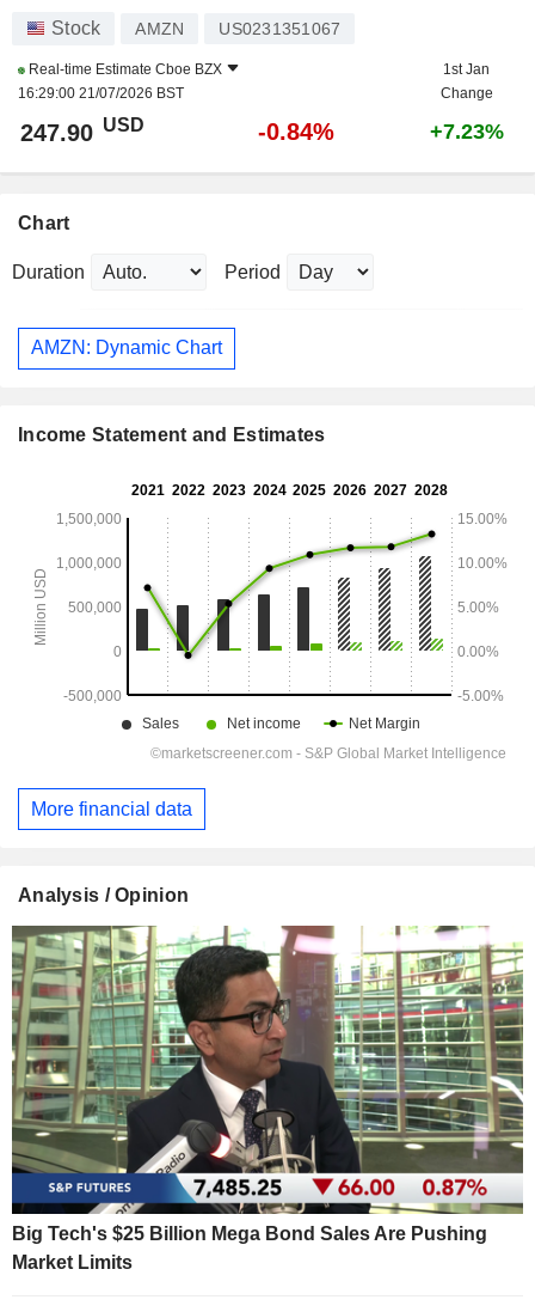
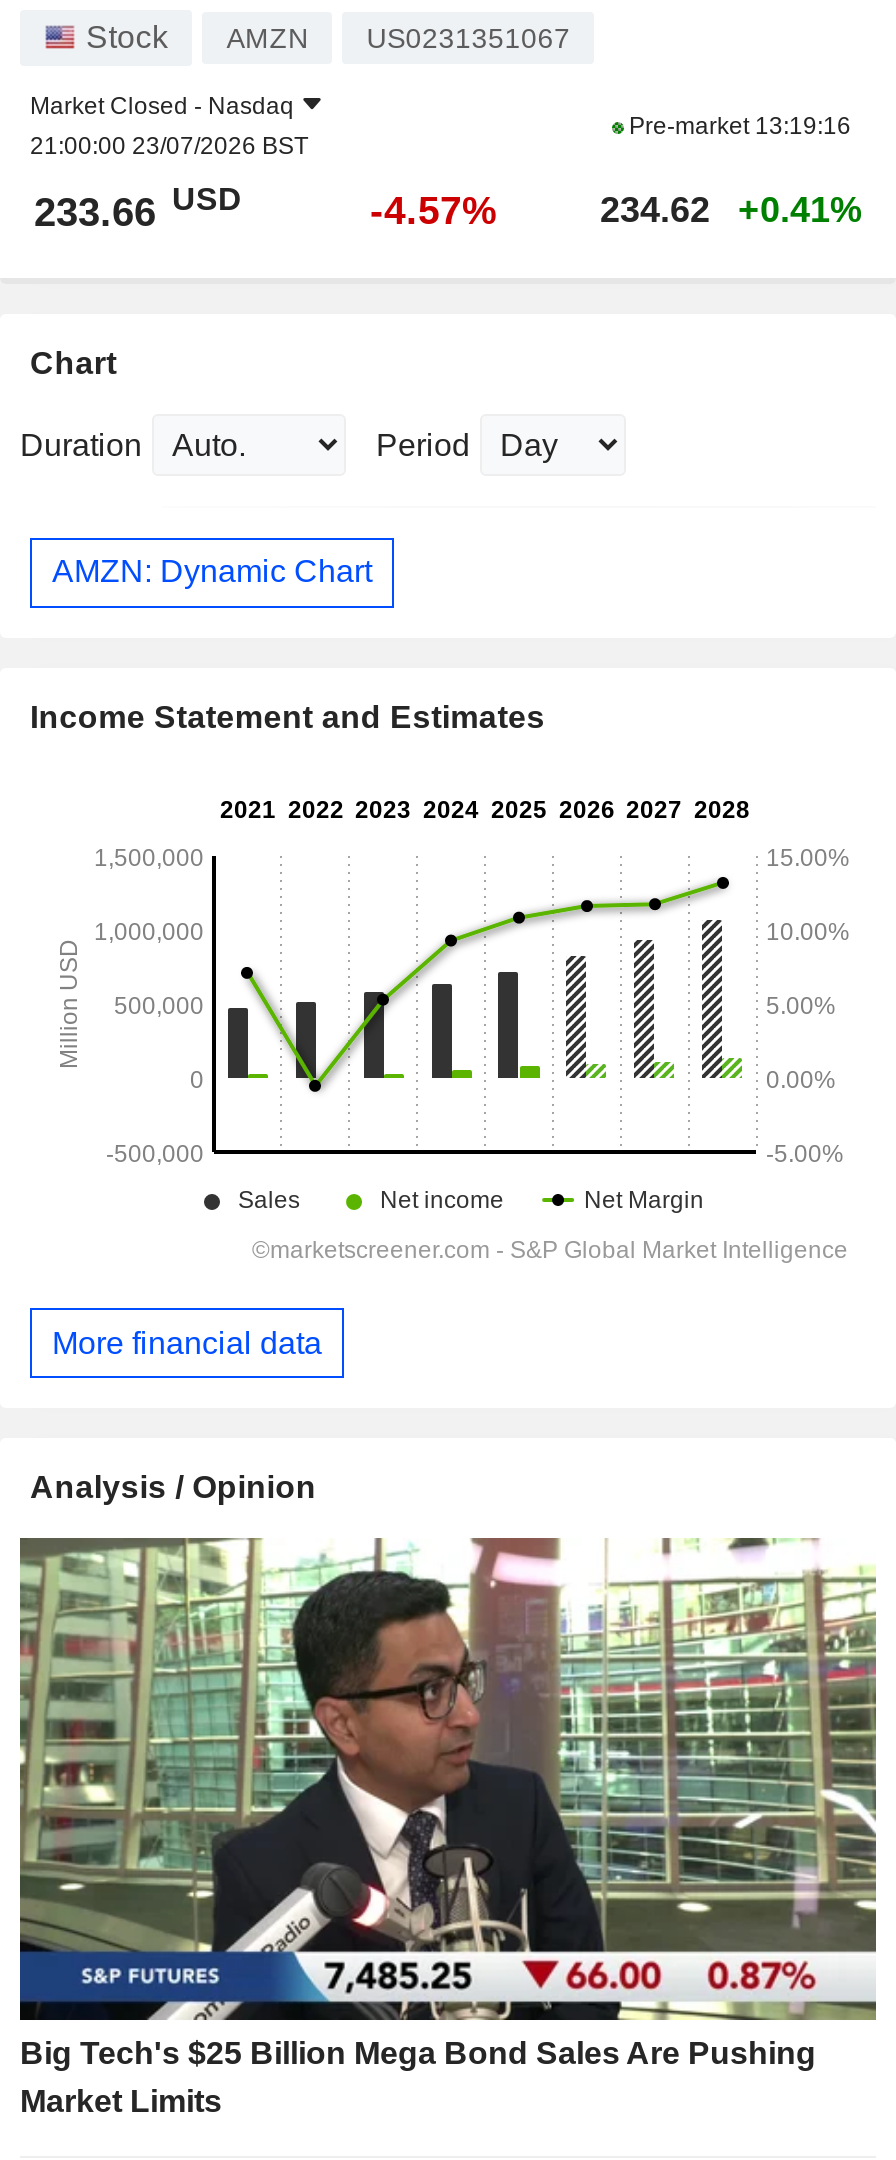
[18,61,222,101] Real-time Estimate Cboe BZX | 16:29:00 21/07/2026 BST -> [30,92,308,160] Market Closed - Nasdaq | 21:00:00 23/07/2026 BST
[440,61,493,101] 1st Jan | Change -> [623,112,851,140] Pre-market 13:19:16
[20,115,503,146] 247.90 USD | -0.84% | +7.23% -> [34,183,862,234] 233.66 USD | -4.57% | 234.62 | +0.41%

